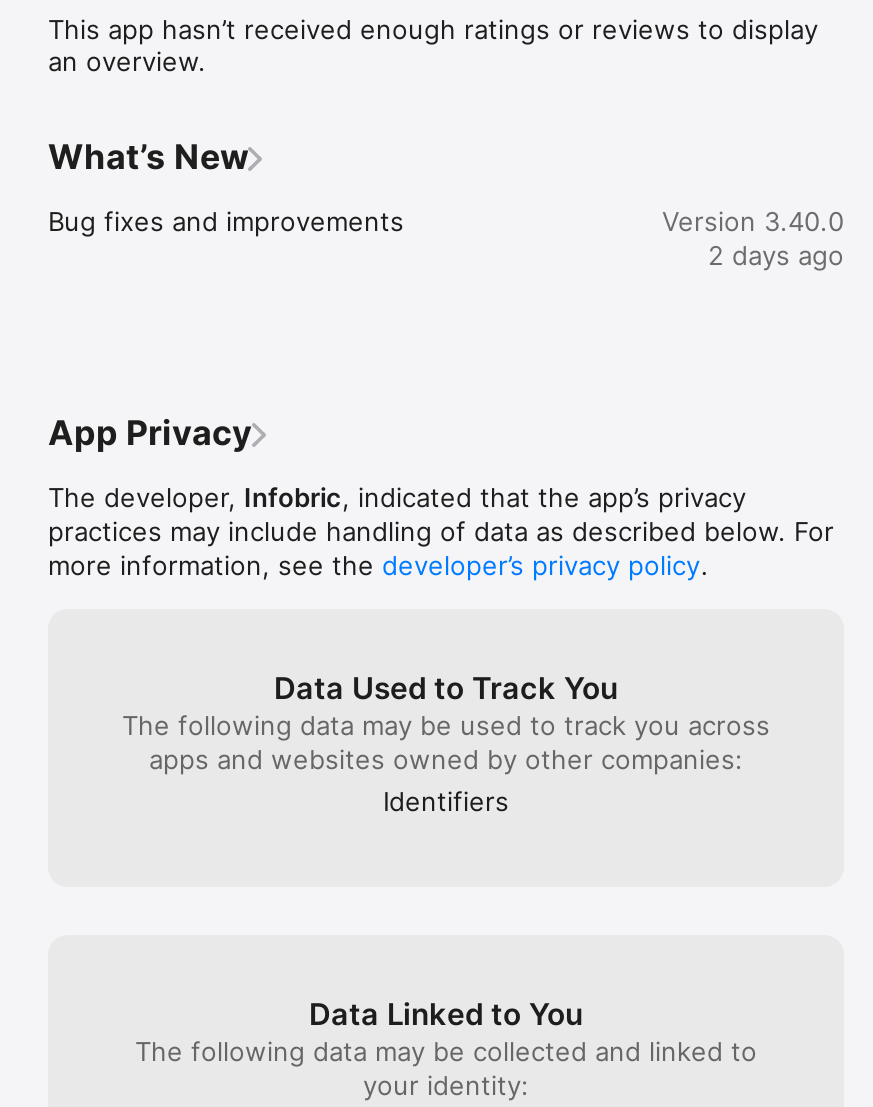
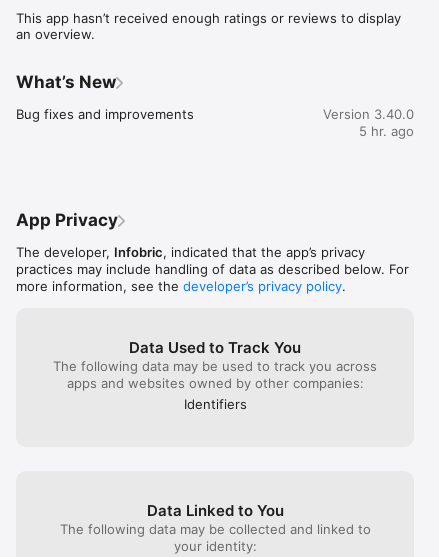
[708,238,844,270] 2 days ago -> [359,122,414,138] 5 hr. ago

